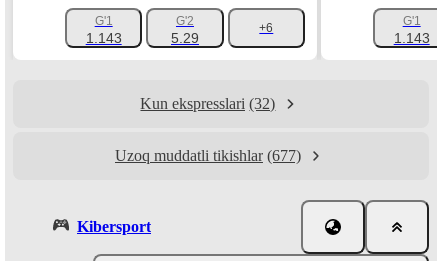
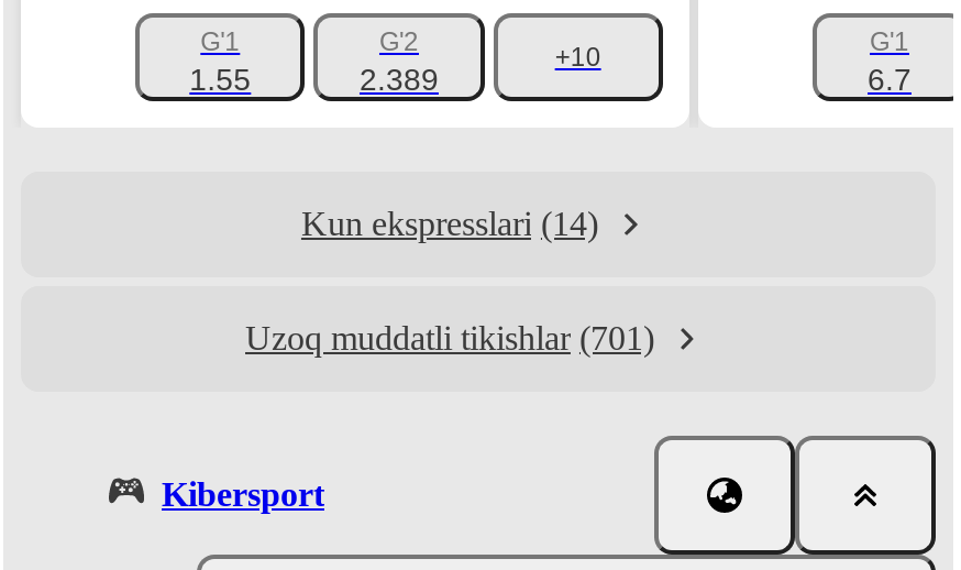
[259,21,273,35] +6 -> [555,42,601,73] +10
[86,30,122,46] 1.143 -> [190,62,251,97] 1.55
[171,30,199,46] 5.29 -> [360,62,439,97] 2.389
[394,30,430,46] 1.143 -> [868,62,912,97] 6.7
[140,95,275,112] Kun ekspresslari (32) -> [301,205,598,242] Kun ekspresslari (14)
[115,147,301,164] Uzoq muddatli tikishlar (677) -> [245,319,654,357] Uzoq muddatli tikishlar (701)

